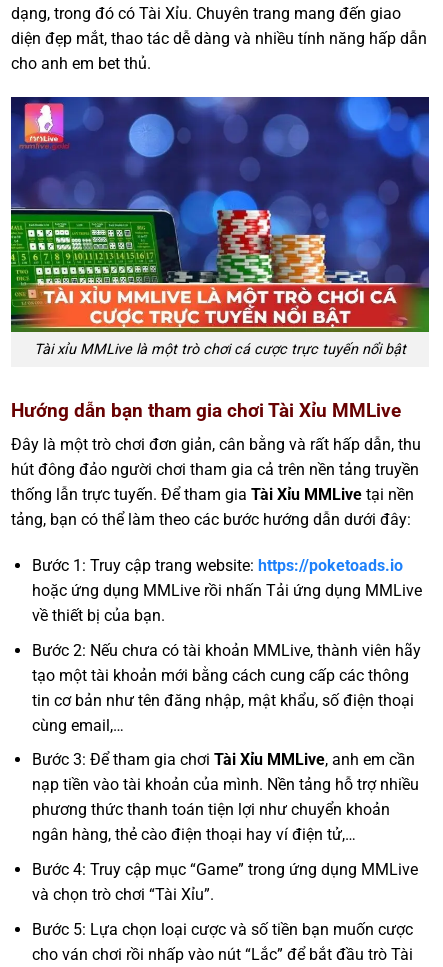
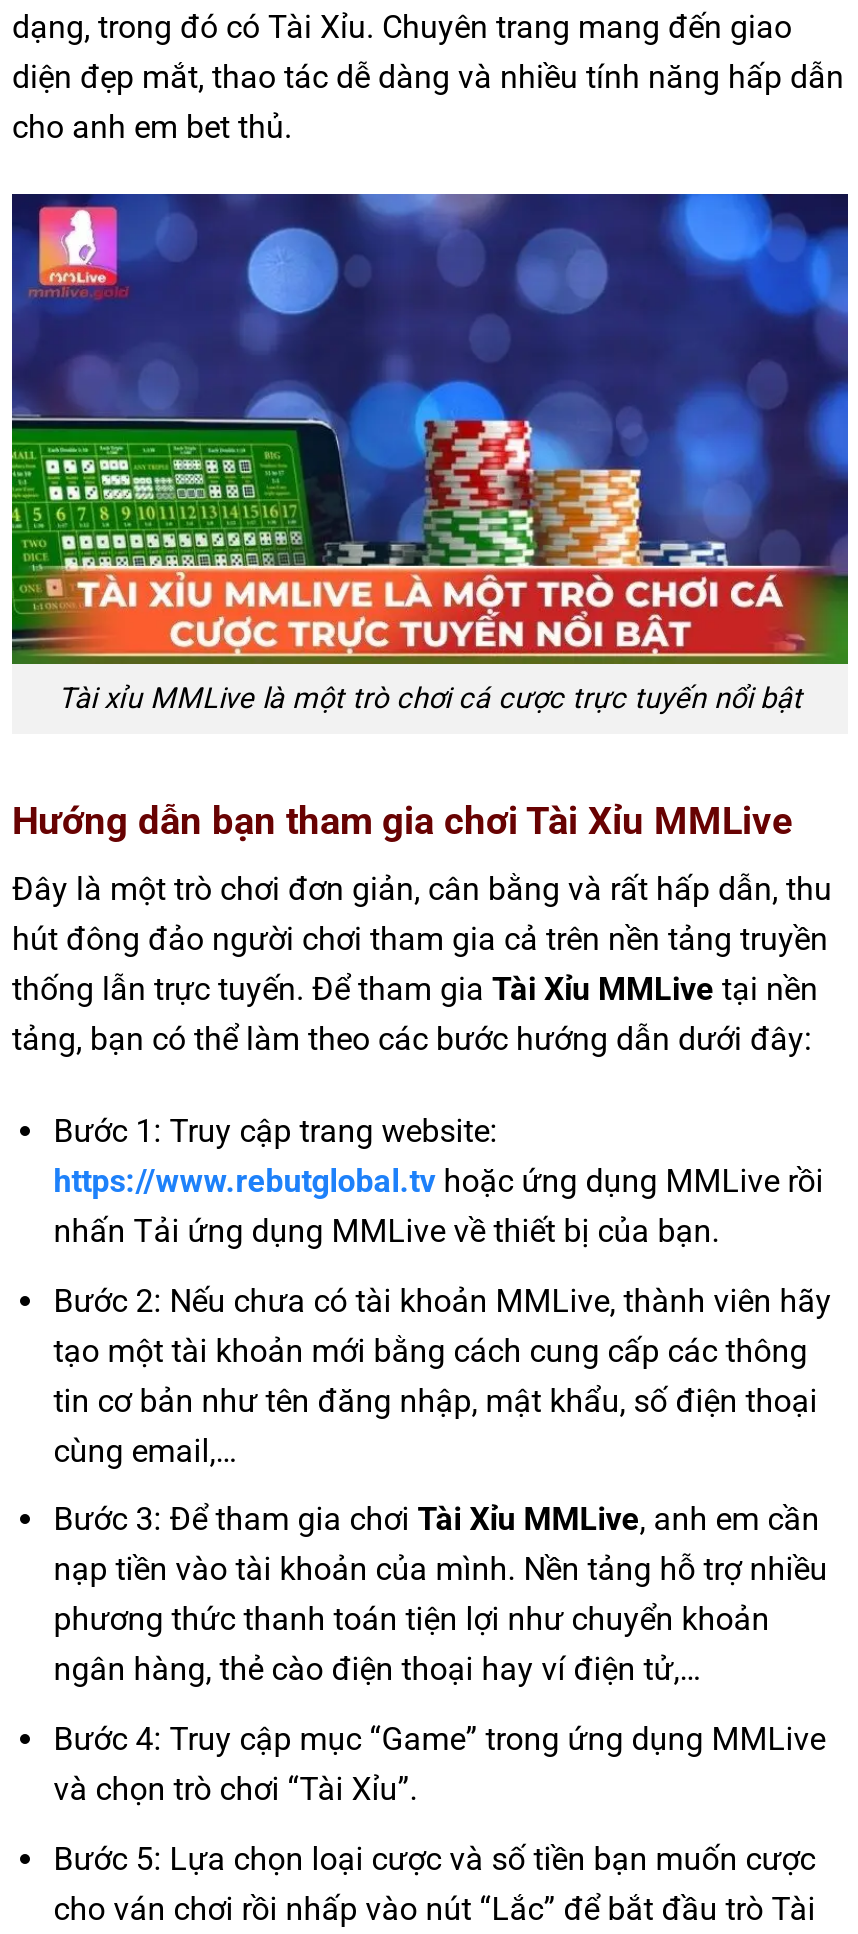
[32,556,422,625] Bước 1: Truy cập trang website: https://poketoads.io | hoặc ứng dụng MMLive rồi nhấn Tải ứng dụng MMLive | về thiết bị của bạn. -> [54,1112,824,1250] Bước 1: Truy cập trang website: | https://www.rebutglobal.tv hoặc ứng dụng MMLive rồi | nhấn Tải ứng dụng MMLive về thiết bị của bạn.

